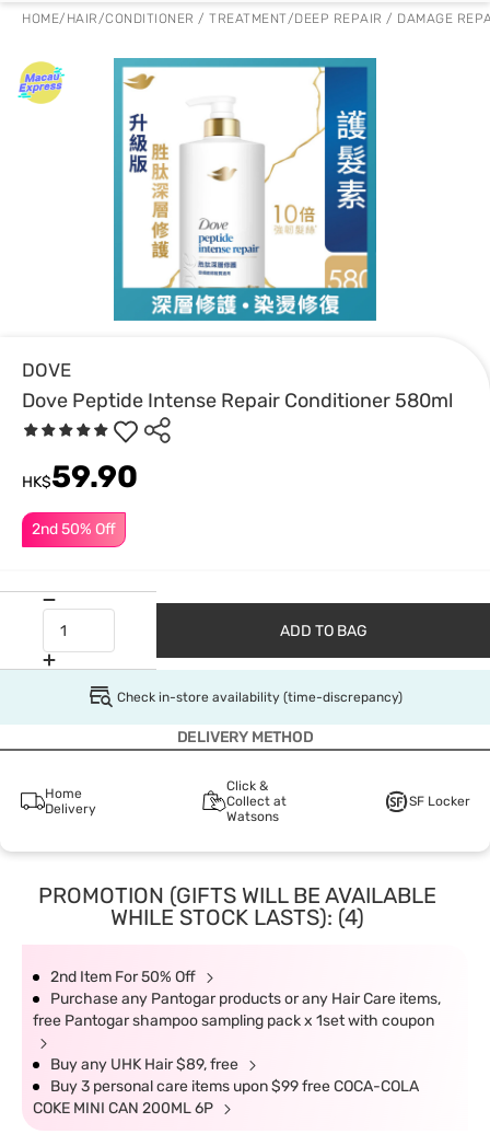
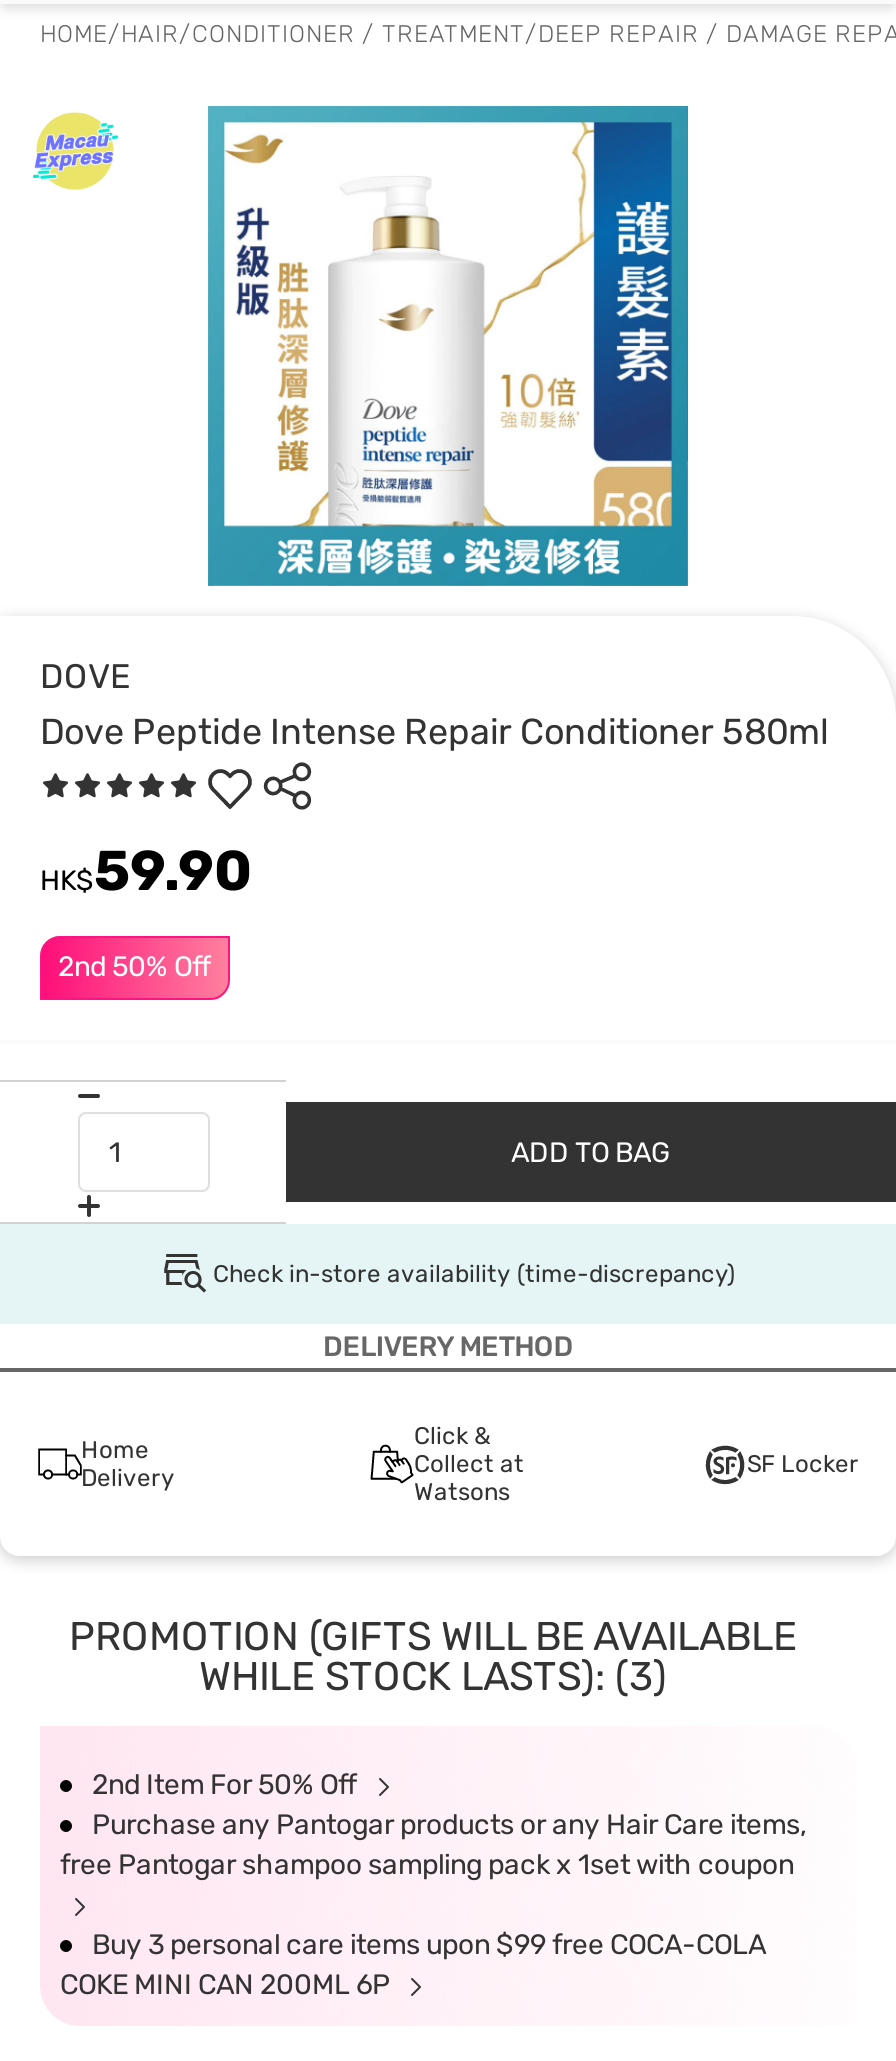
[110,904,364,930] WHILE STOCK LASTS): (4) -> [199,1652,667,1700] WHILE STOCK LASTS): (3)
[50,1055,242,1074] Buy any UHK Hair $89, free -> none

